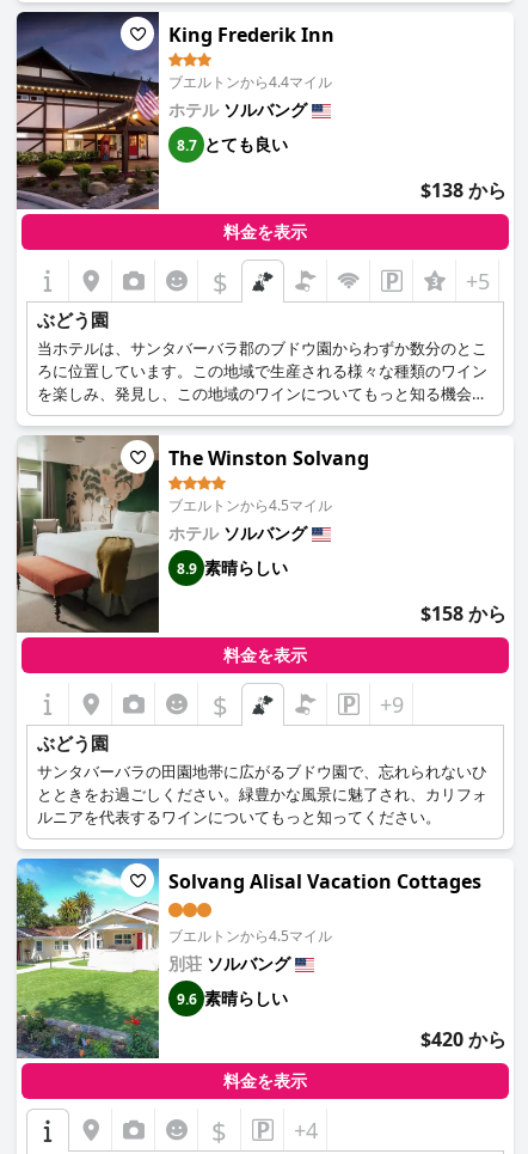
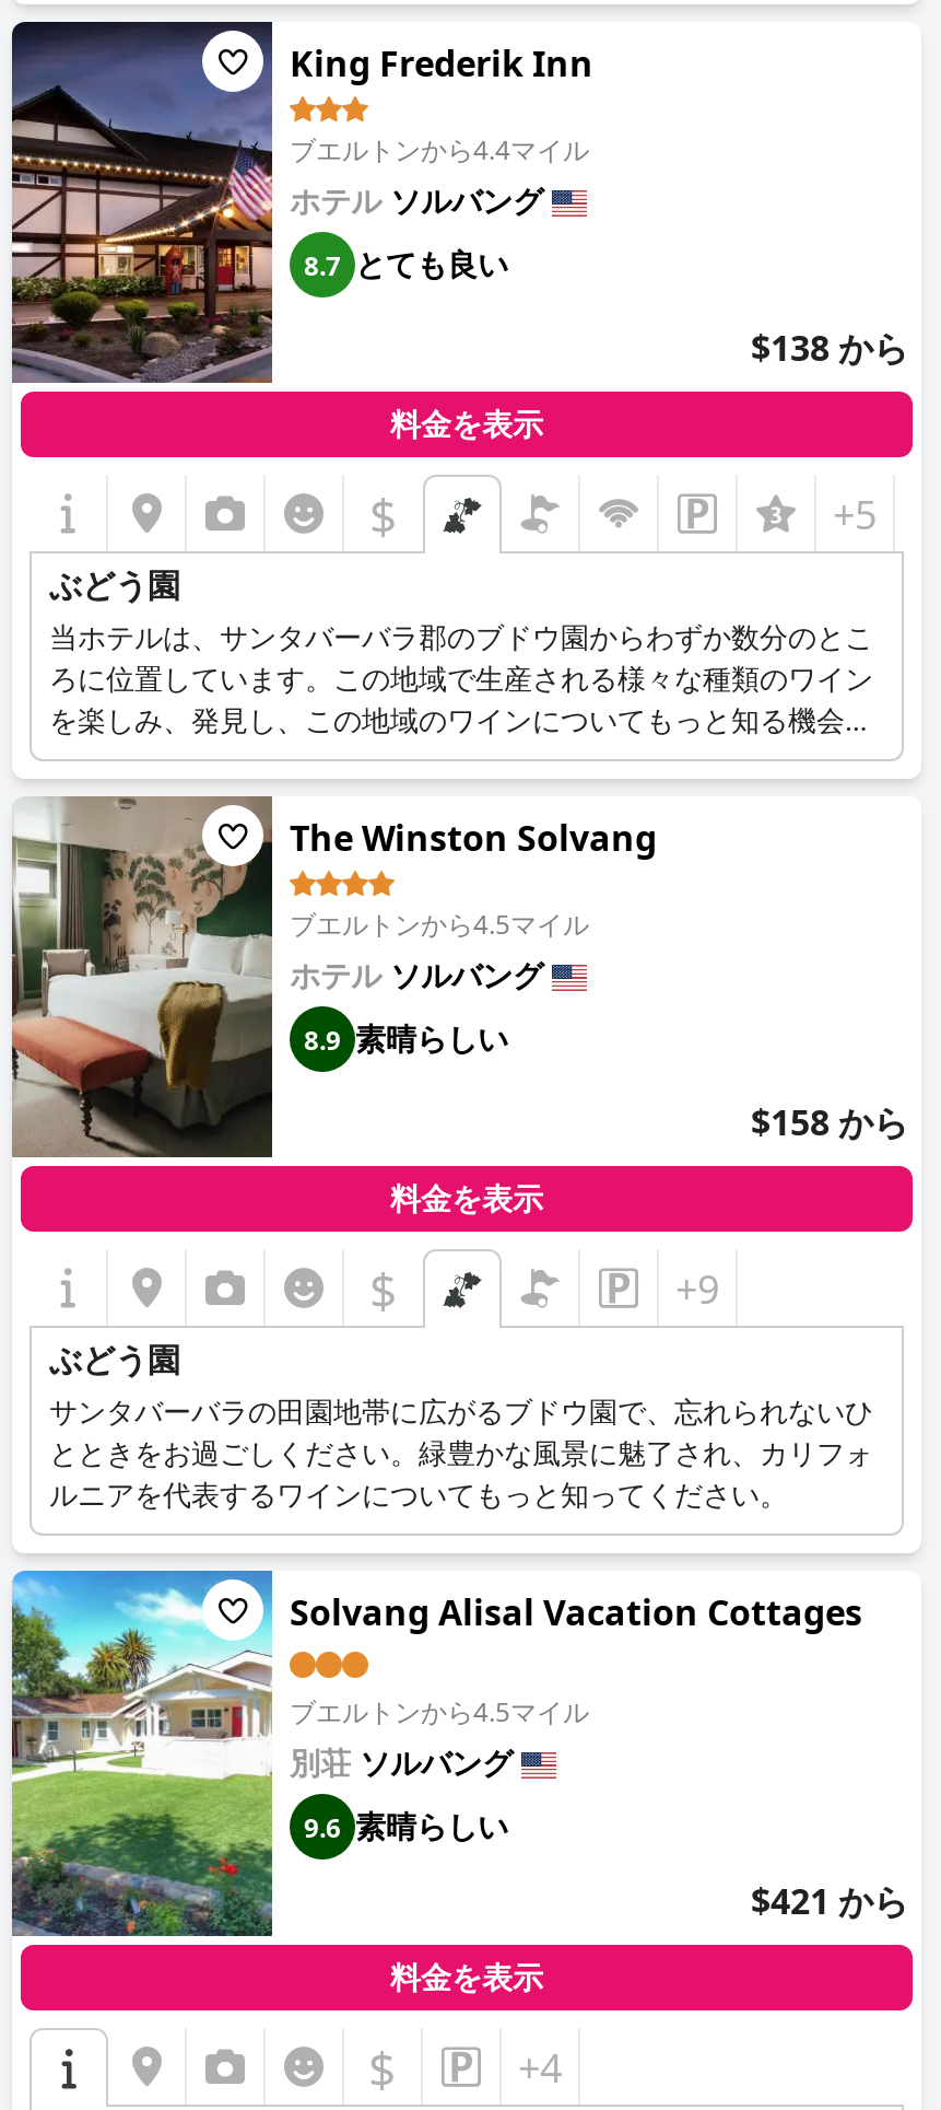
[420,1026,506,1052] $420 から -> [751,1877,908,1925] $421 から

